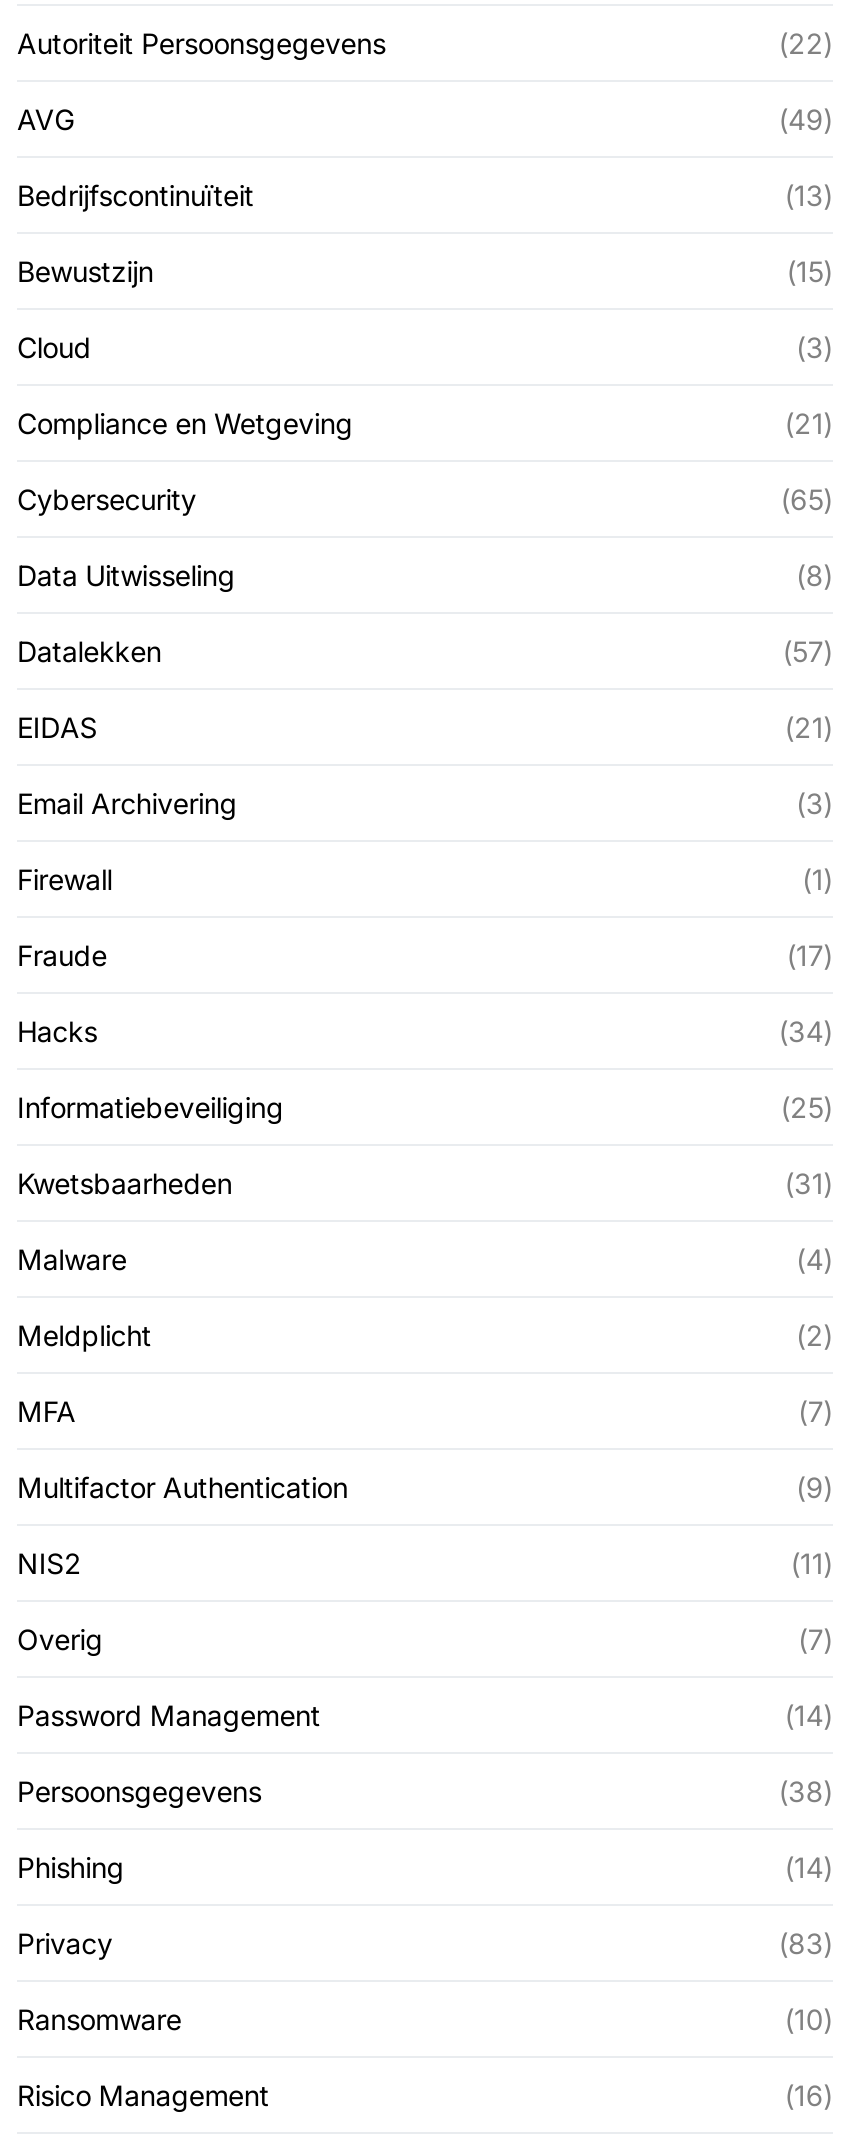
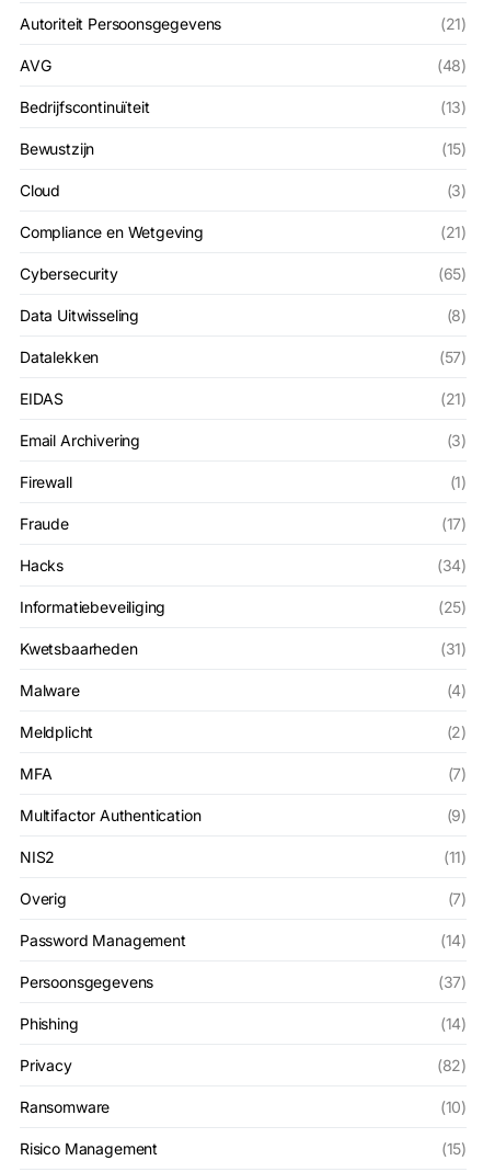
[778,26,833,60] (22) -> [440,14,467,33] (21)
[778,102,833,136] (49) -> [437,56,467,74] (48)
[778,1774,833,1808] (38) -> [438,972,467,991] (37)
[778,1926,833,1960] (83) -> [437,1056,467,1074] (82)
[784,2078,833,2112] (16) -> [441,1139,467,1158] (15)

